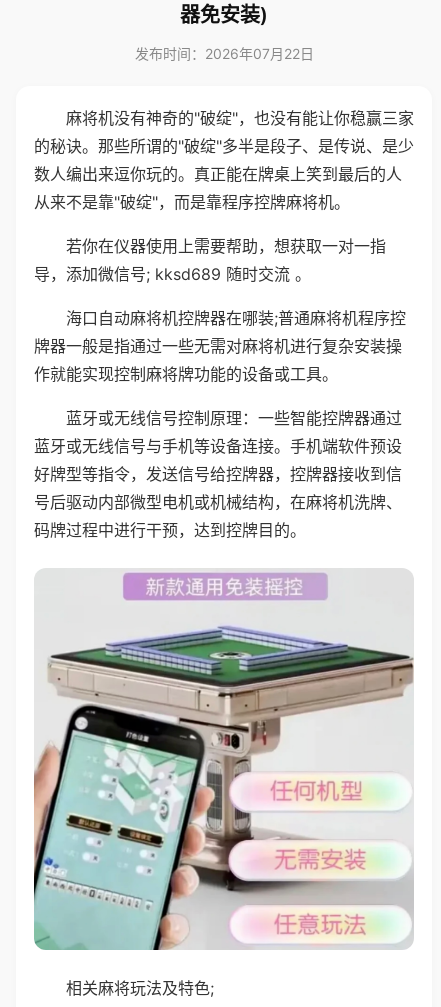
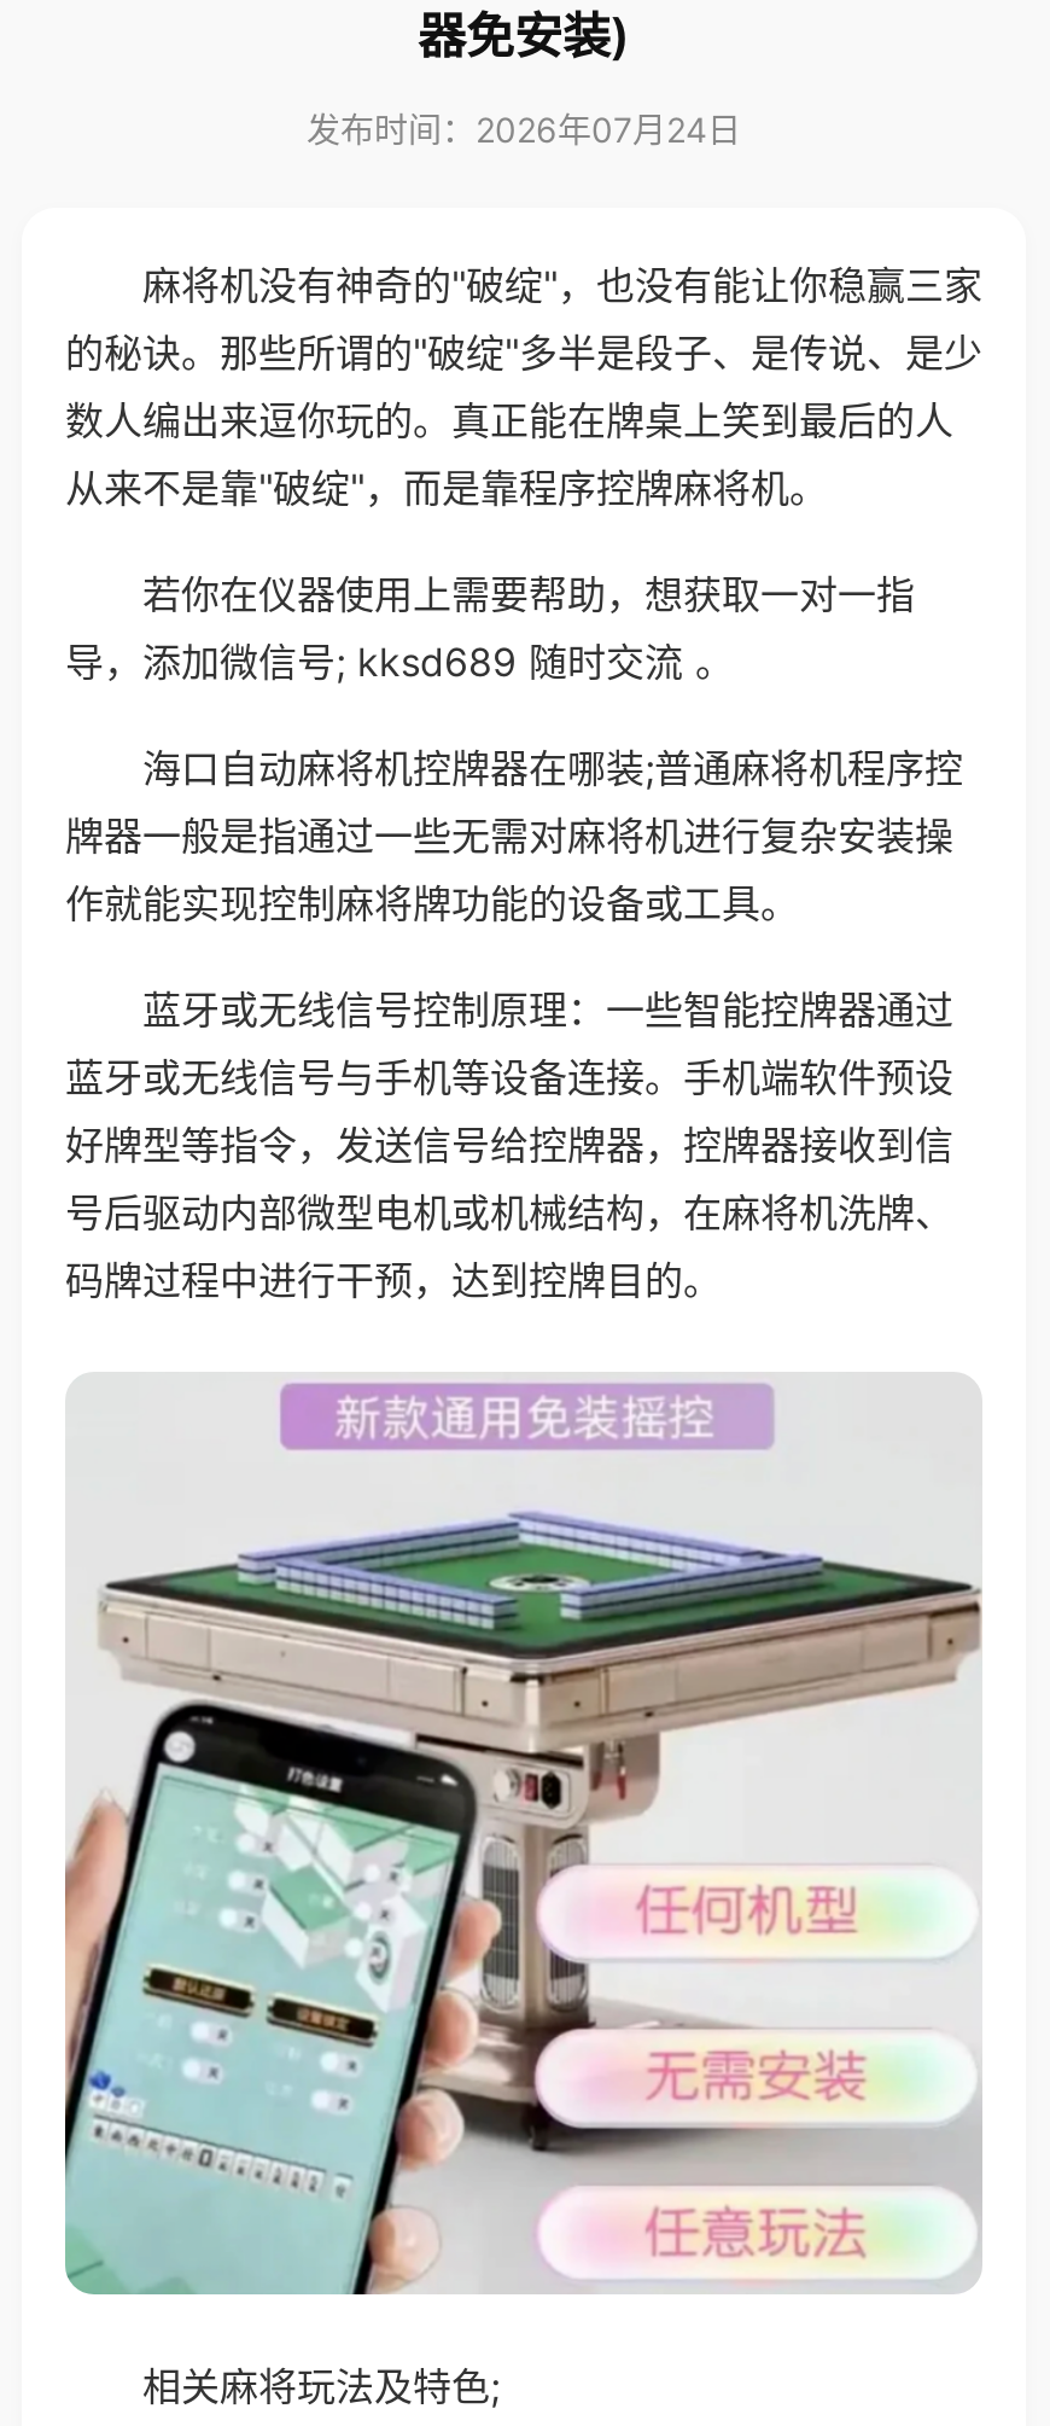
[134,45,313,62] 发布时间：2026年07月22日 -> [307,109,741,150] 发布时间：2026年07月24日

